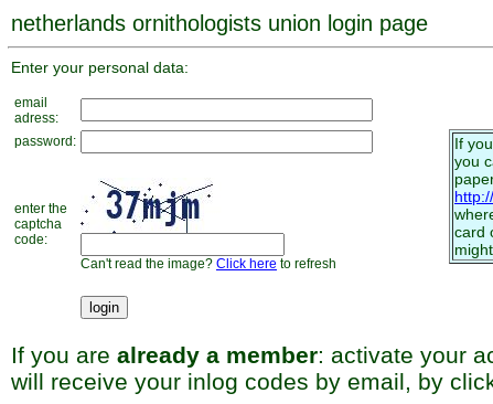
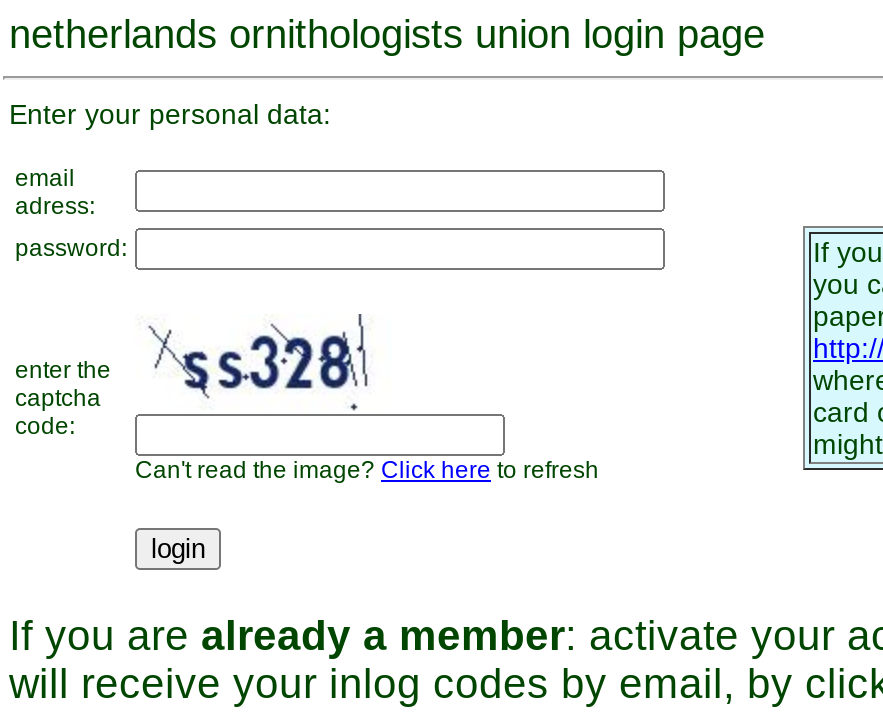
[79,179,214,234] [image] -> [135,312,373,414] [image]

